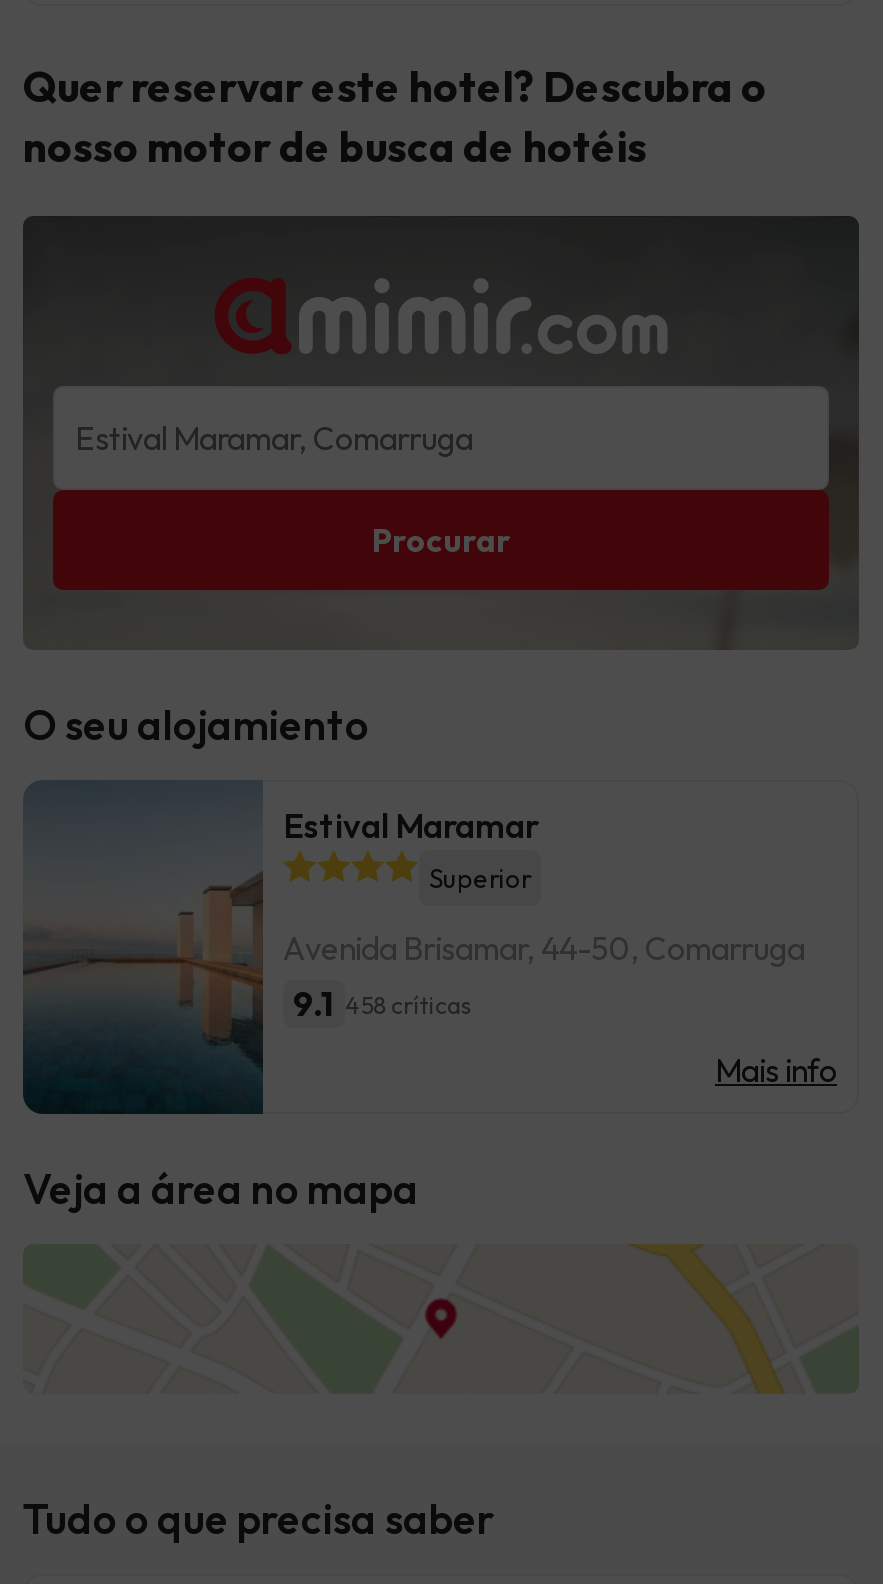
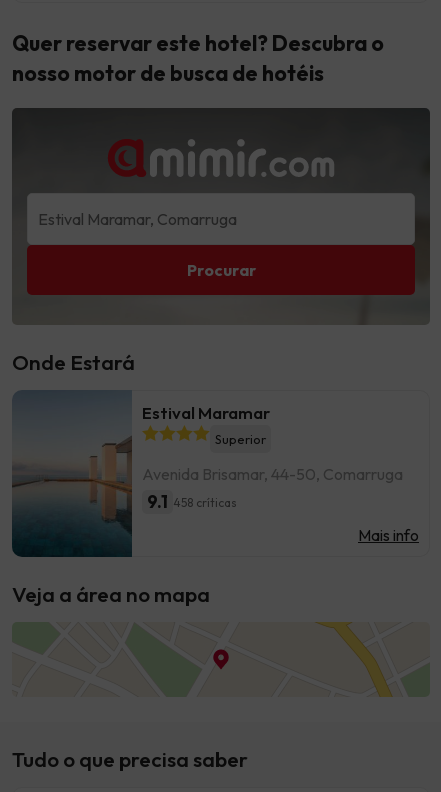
[23,698,369,750] O seu alojamiento -> [12,349,135,375] Onde Estará

